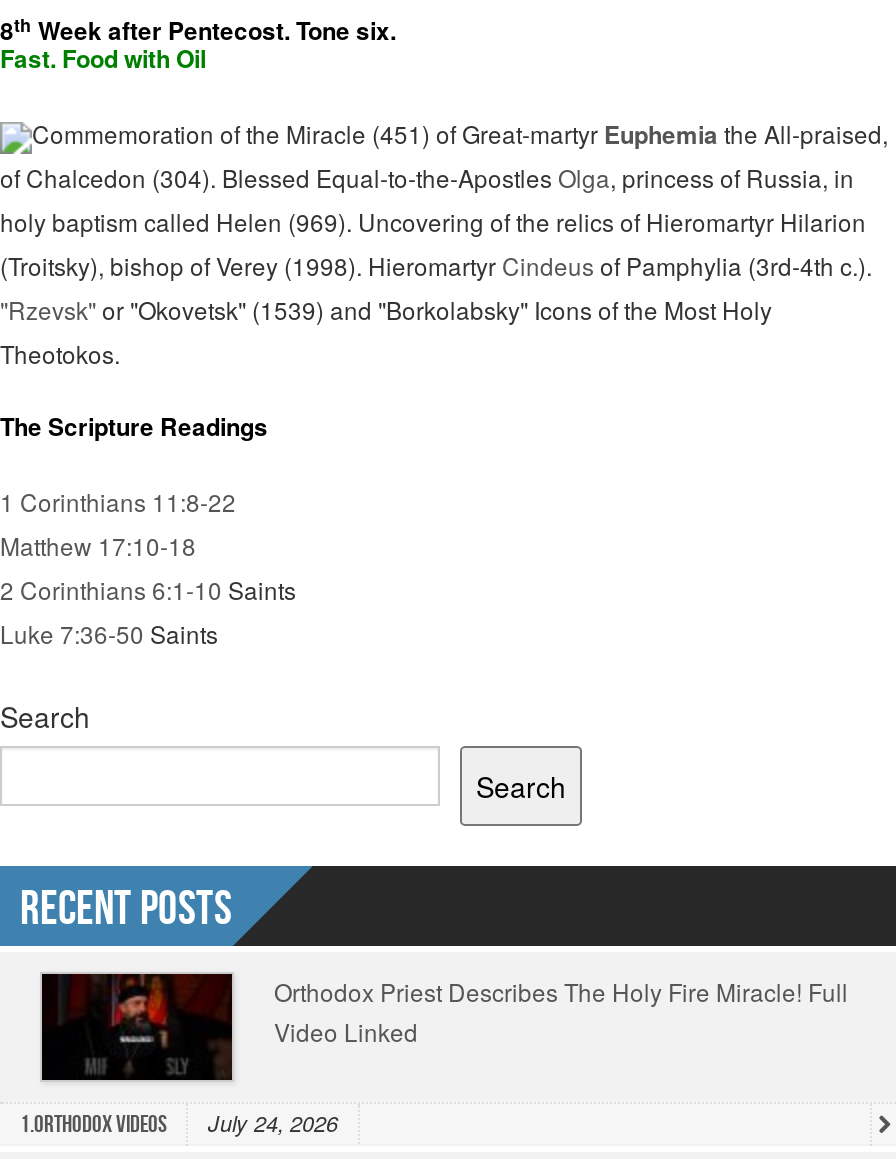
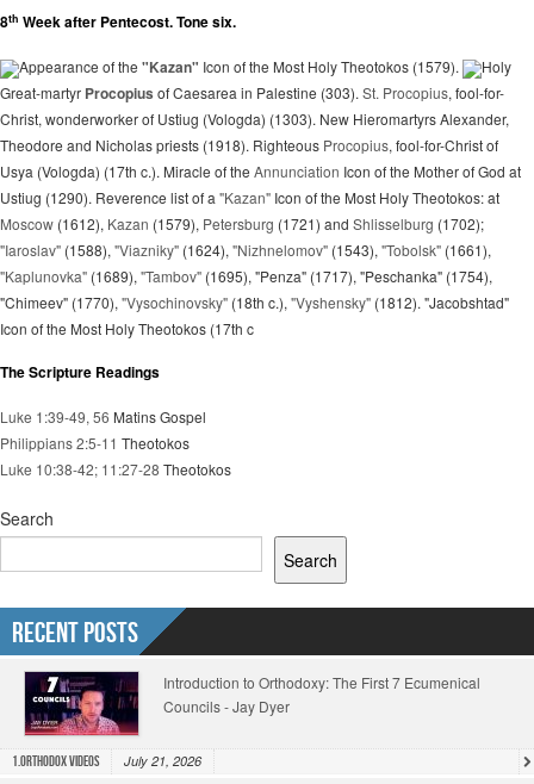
[0,41,888,371] Fast. Food with Oil | Commemoration of the Miracle (451) of Great-martyr Euphemia the All-praised, | of Chalcedon (304). Blessed Equal-to-the-Apostles Olga, princess of Russia, in | holy baptism called Helen (969). Uncovering of the relics of Hieromartyr Hilarion | (Troitsky), bishop of Verey (1998). Hieromartyr Cindeus of Pamphylia (3rd-4th c.). | "Rzevsk" or "Okovetsk" (1539) and "Borkolabsky" Icons of the Most Holy | Theotokos. -> [0,56,521,339] Appearance of the "Kazan" Icon of the Most Holy Theotokos (1579). | Holy | Great-martyr Procopius of Caesarea in Palestine (303). St. Procopius, fool-for- | Christ, wonderworker of Ustiug (Vologda) (1303). New Hieromartyrs Alexander, | Theodore and Nicholas priests (1918). Righteous Procopius, fool-for-Christ of | Usya (Vologda) (17th c.). Miracle of the Annunciation Icon of the Mother of God at | Ustiug (1290). Reverence list of a "Kazan" Icon of the Most Holy Theotokos: at | Moscow (1612), Kazan (1579), Petersburg (1721) and Shlisselburg (1702); | "Iaroslav" (1588), "Viazniky" (1624), "Nizhnelomov" (1543), "Tobolsk" (1661), | "Kaplunovka" (1689), "Tambov" (1695), "Penza" (1717), "Peschanka" (1754), | "Chimeev" (1770), "Vysochinovsky" (18th c.), "Vyshensky" (1812). "Jacobshtad" | Icon of the Most Holy Theotokos (17th c
moved [0,409,268,445] -> [0,361,160,383]: The Scripture Readings
[0,485,296,651] 1 Corinthians 11:8-22 | Matthew 17:10-18 | 2 Corinthians 6:1-10 Saints | Luke 7:36-50 Saints -> [0,407,231,479] Luke 1:39-49, 56 Matins Gospel | Philippians 2:5-11 Theotokos | Luke 10:38-42; 11:27-28 Theotokos
[40,974,338,1139] [image] | July 24, 2026 -> [24,672,201,770] [image] | July 21, 2026
[274,975,848,1049] Orthodox Priest Describes The Holy Fire Miracle! Full | Video Linked -> [163,672,480,716] Introduction to Orthodoxy: The First 7 Ecumenical | Councils - Jay Dyer

